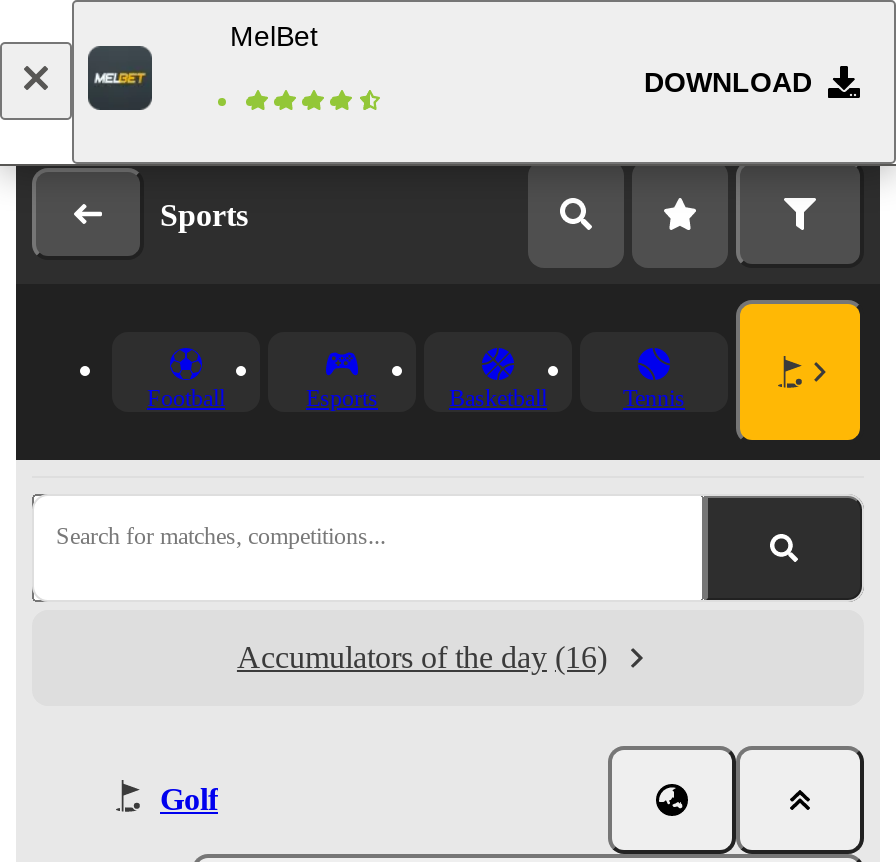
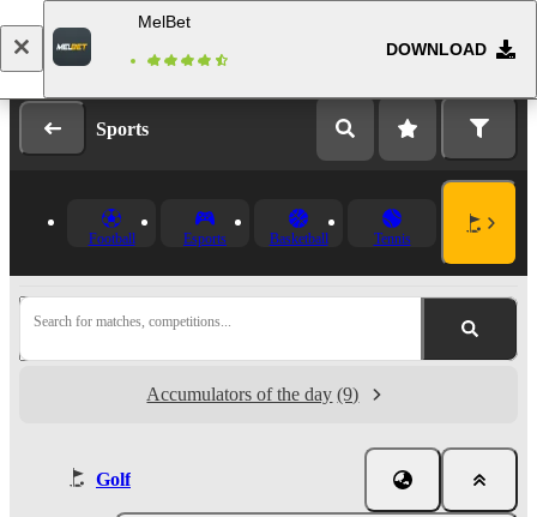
[237,640,607,674] Accumulators of the day (16) -> [147,384,359,404] Accumulators of the day (9)

